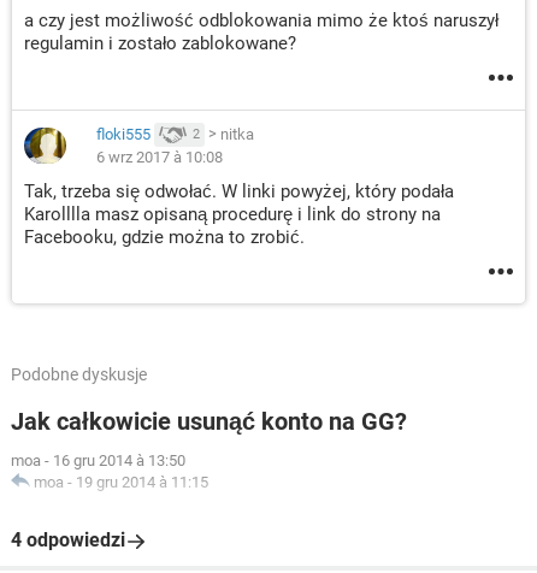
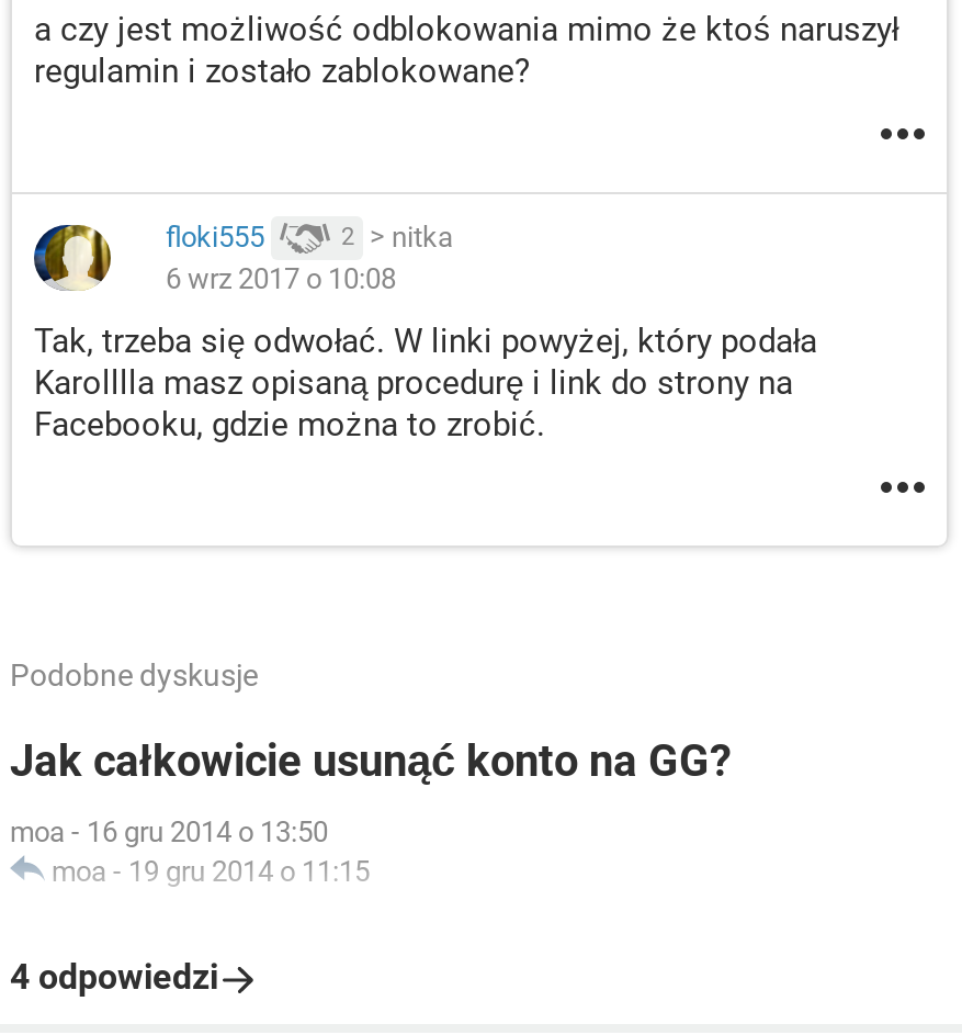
[96,149,223,167] 6 wrz 2017 à 10:08 -> [166,263,396,296] 6 wrz 2017 o 10:08
[11,452,185,470] moa - 16 gru 2014 à 13:50 -> [10,816,328,849] moa - 16 gru 2014 o 13:50
[34,474,208,492] moa - 19 gru 2014 à 11:15 -> [52,856,370,889] moa - 19 gru 2014 o 11:15

